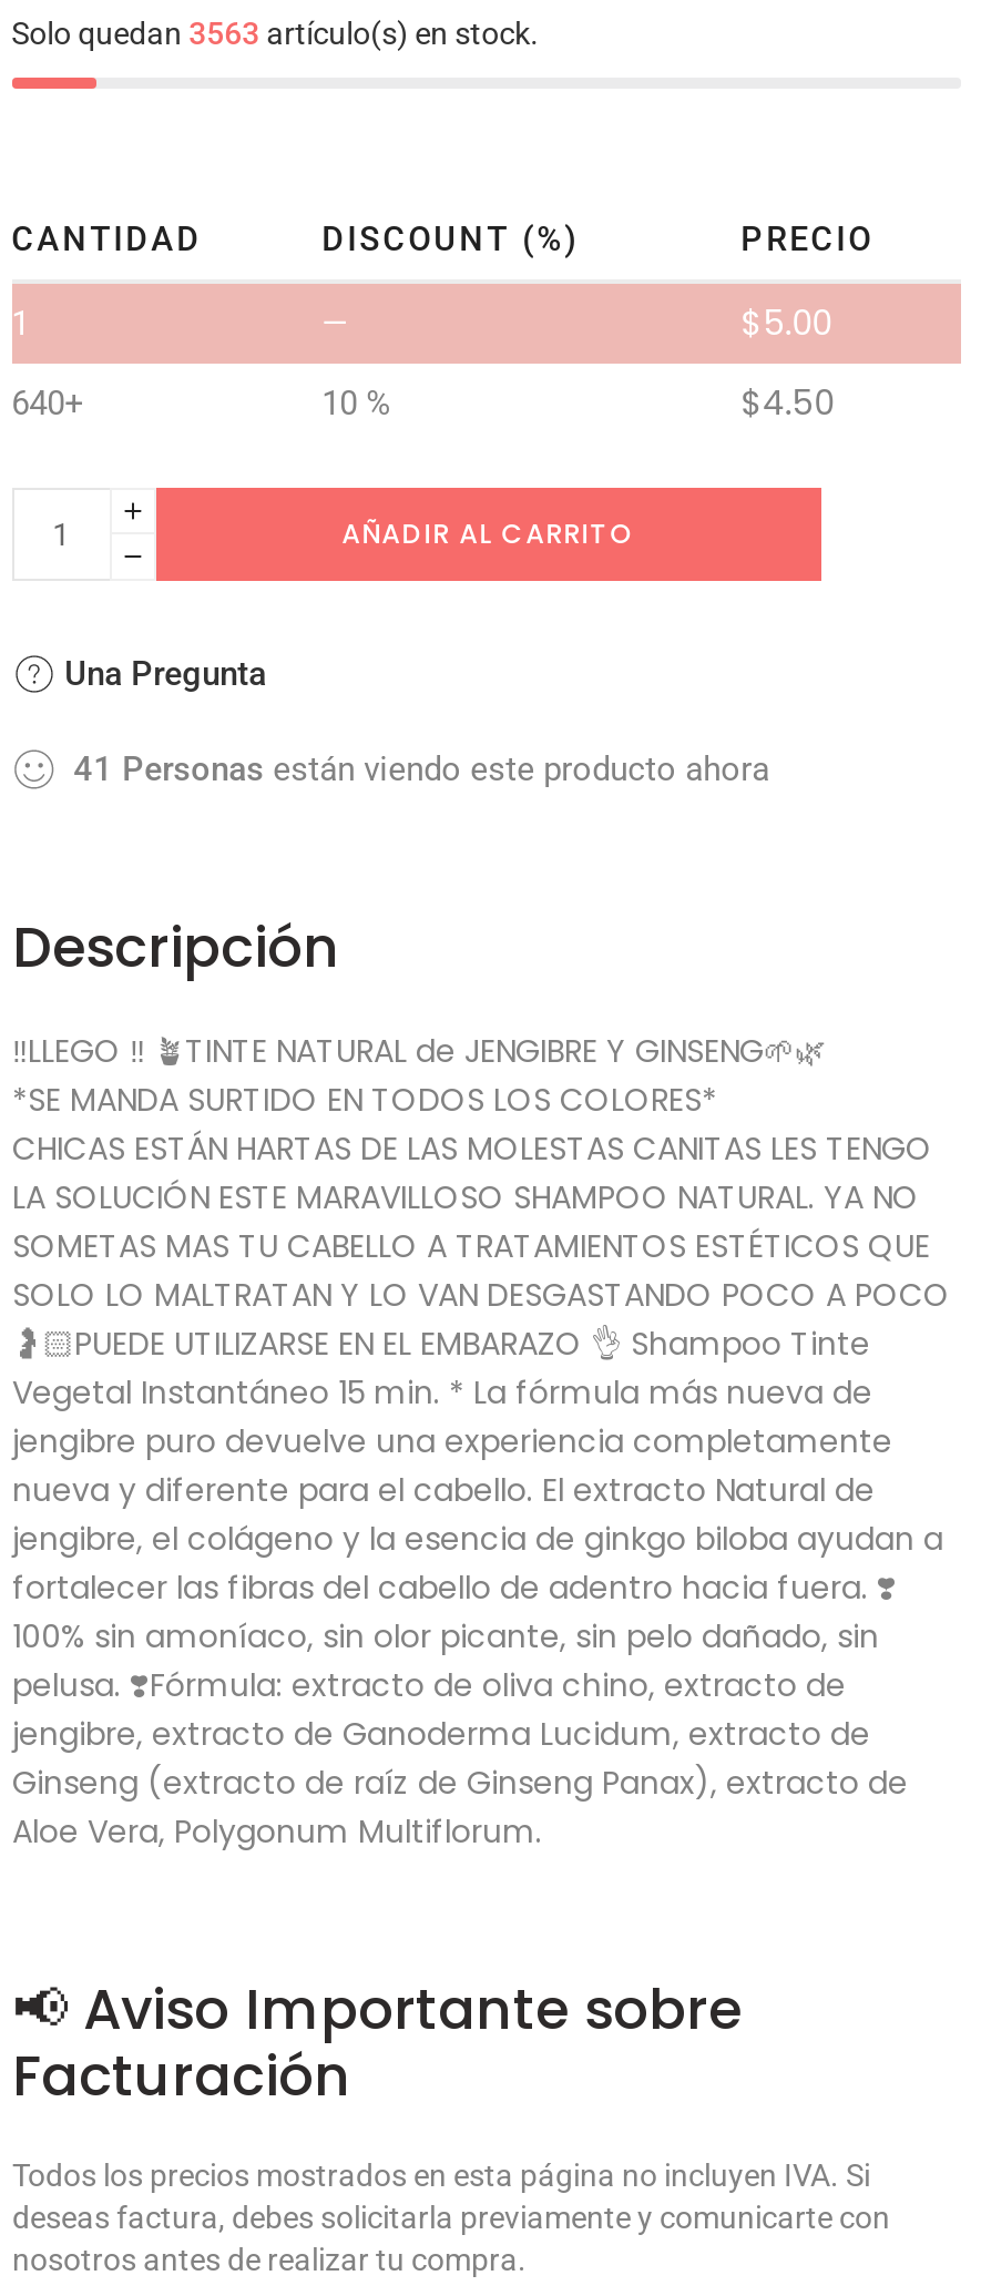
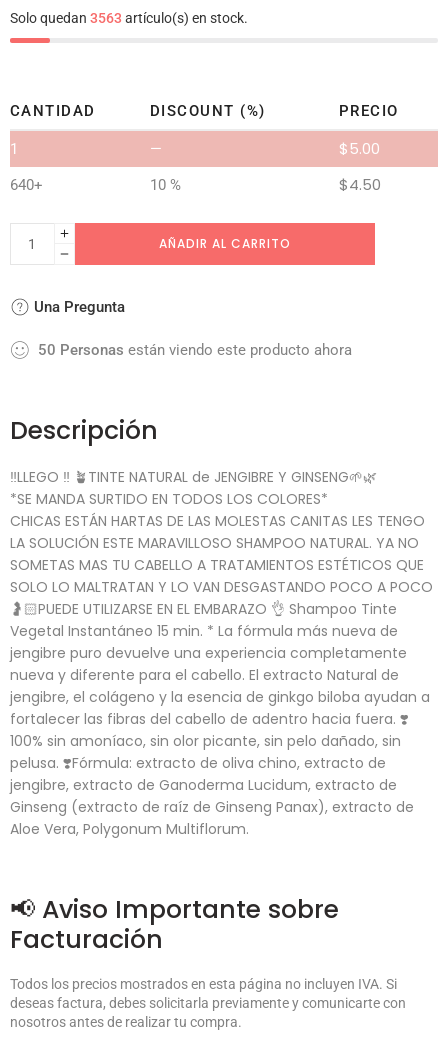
[73,750,770,790] 41 Personas están viendo este producto ahora -> [38,341,352,359] 50 Personas están viendo este producto ahora

